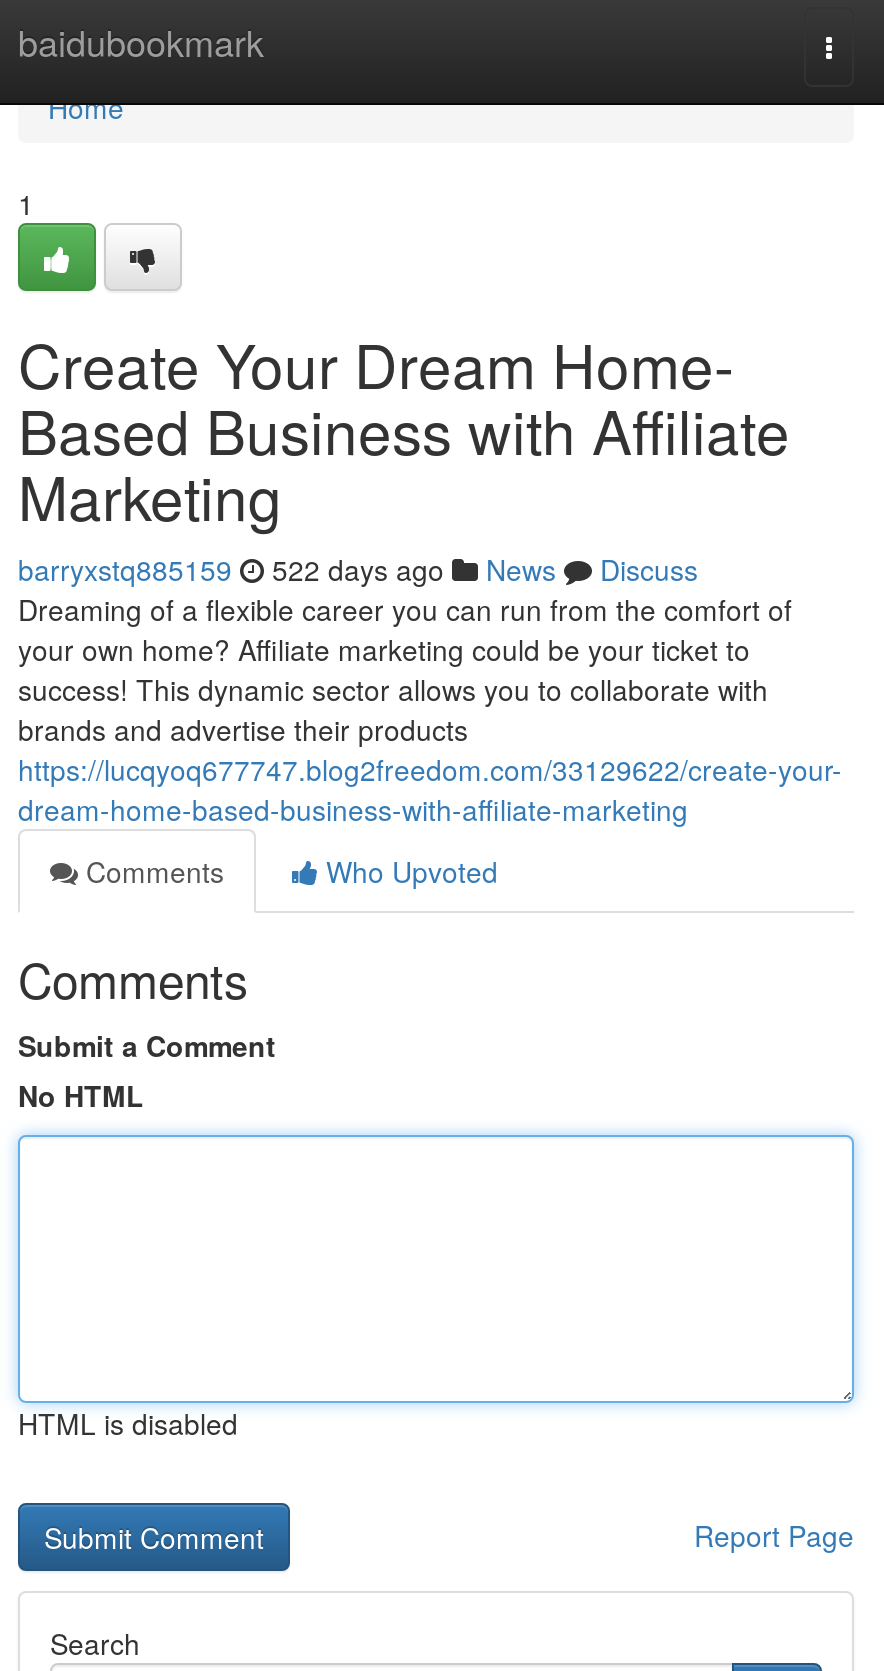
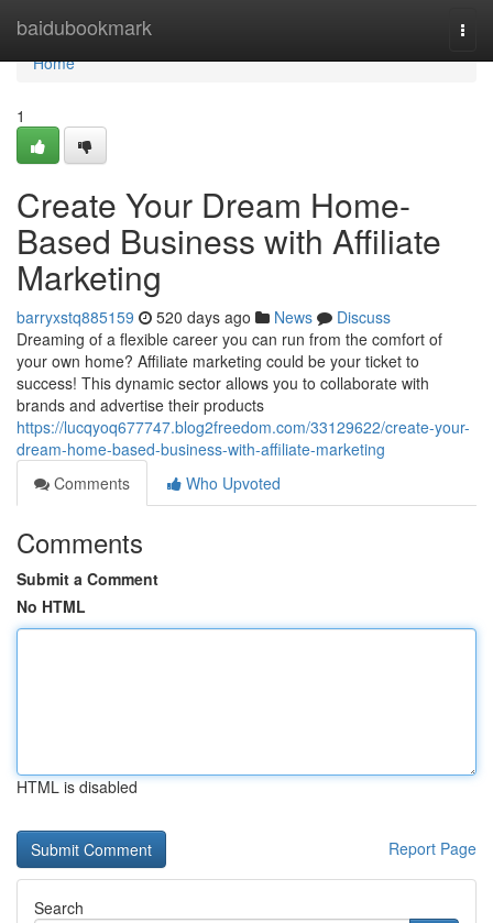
[18,549,698,589] barryxstq885159 522 days ago News Discuss -> [17,306,391,328] barryxstq885159 520 days ago News Discuss

